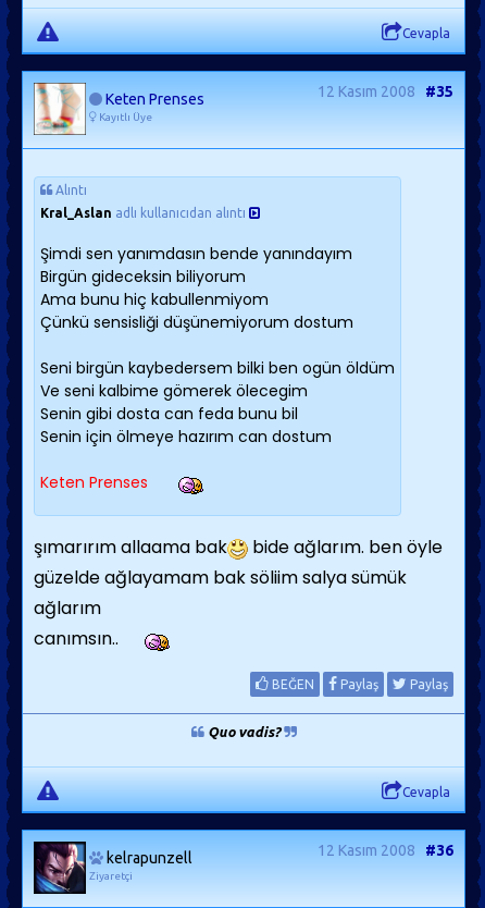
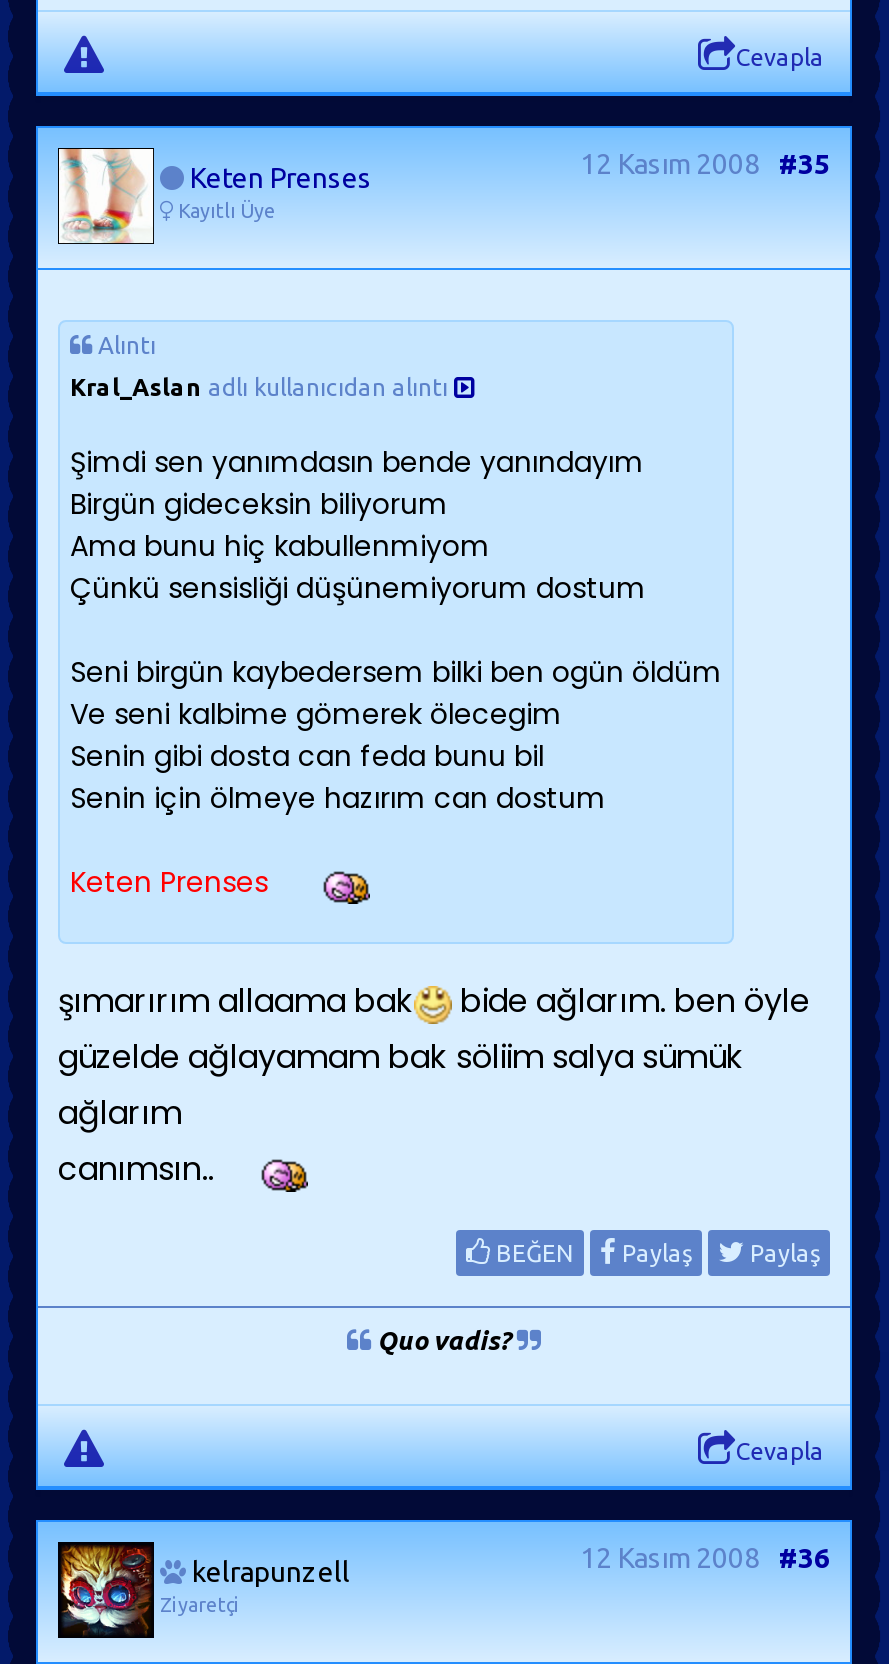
[35,844,84,893] [image] -> [60,1544,152,1636] [image]

